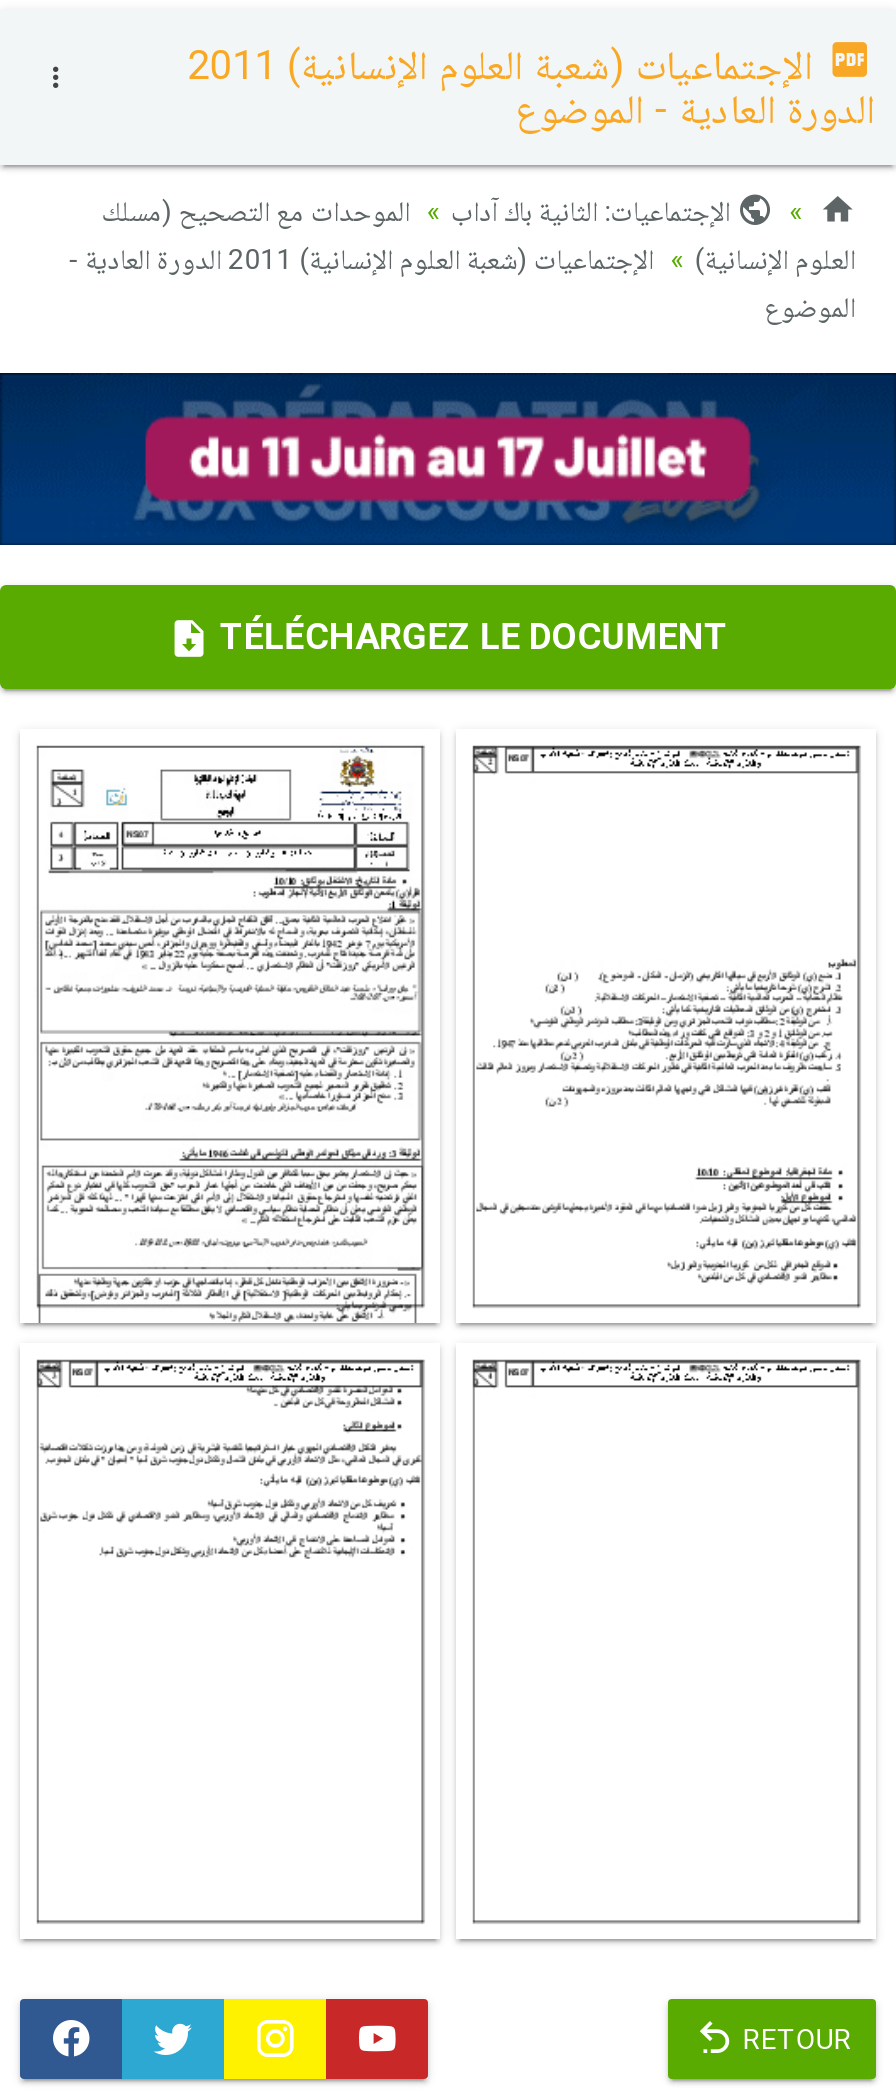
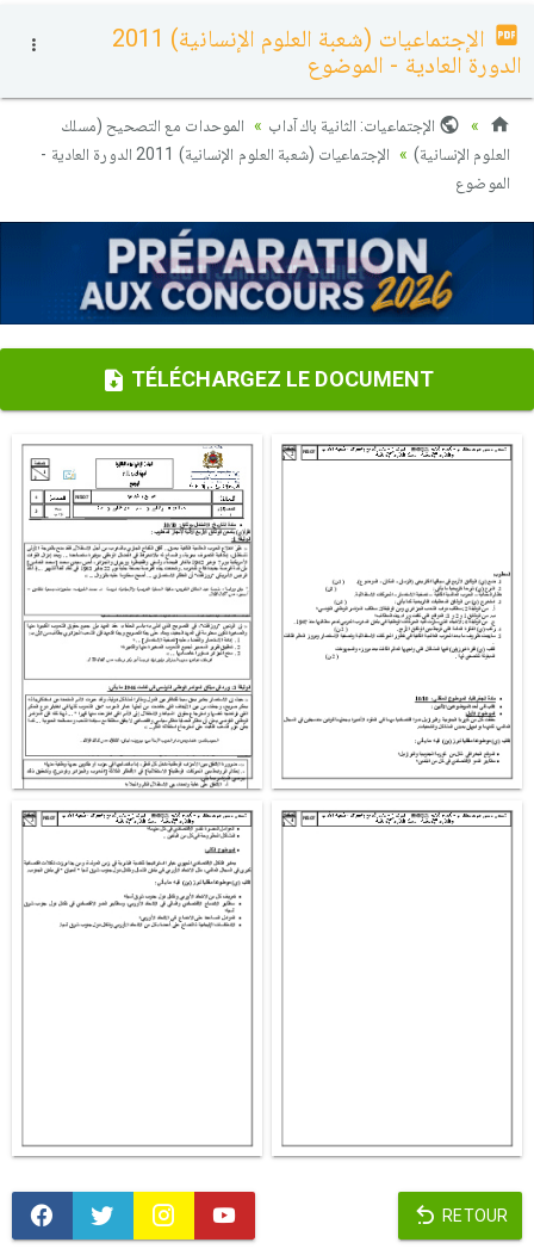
[136,387,758,527] [image] -> [80,229,453,316] [image]

